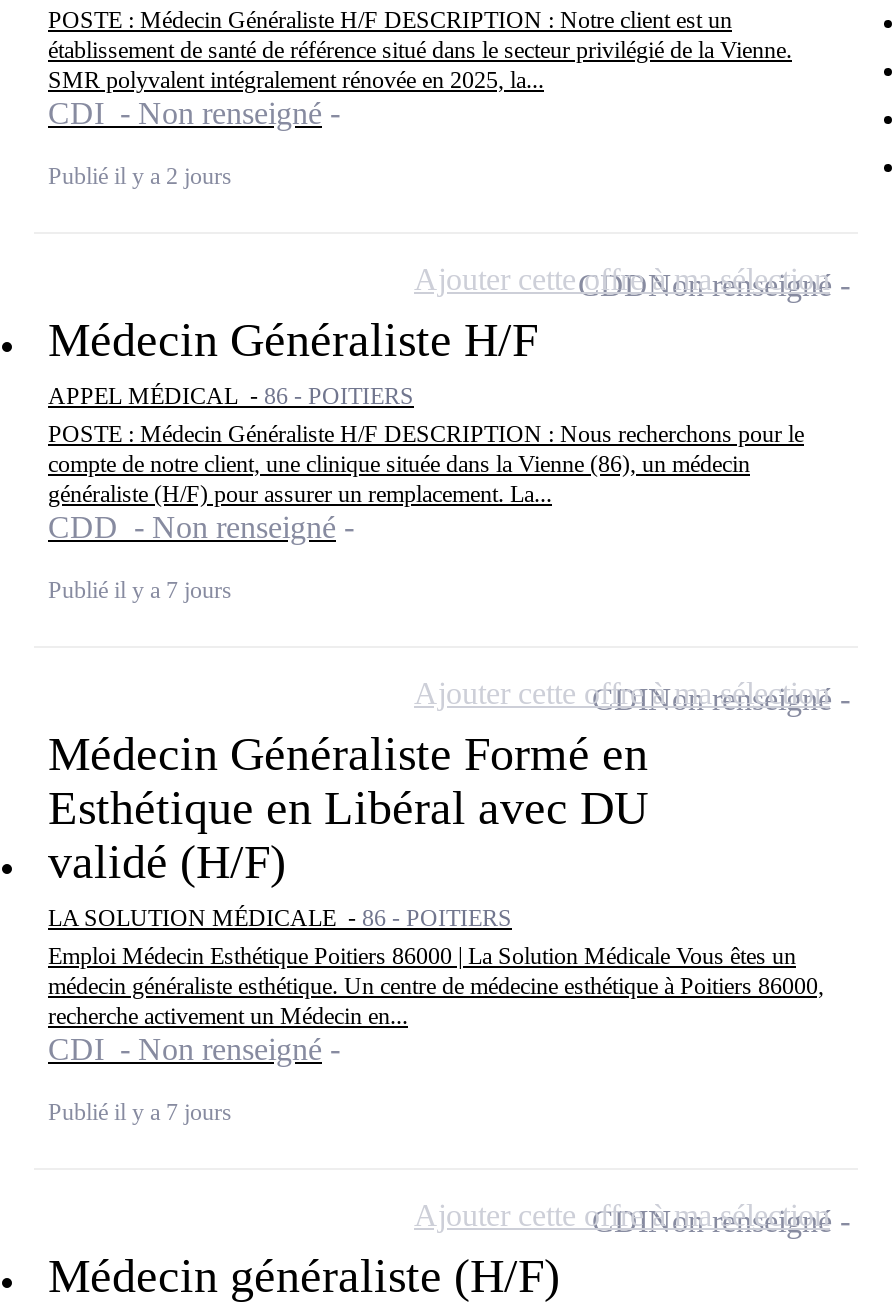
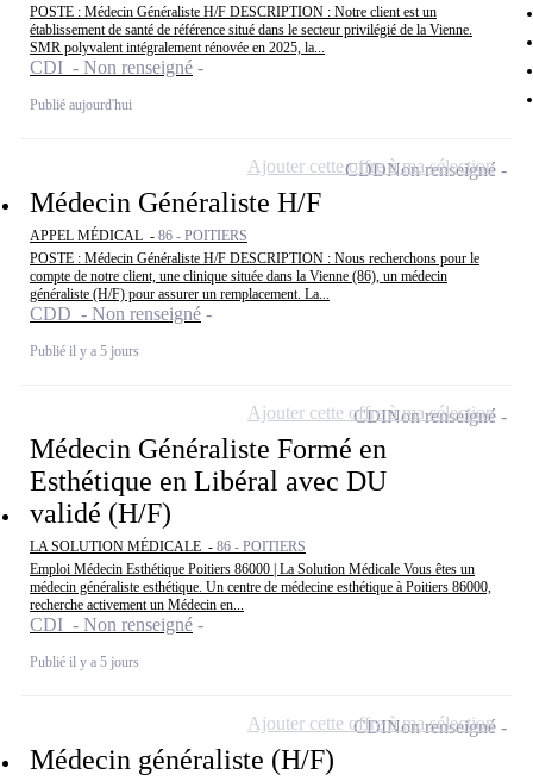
[48,163,232,191] Publié il y a 2 jours -> [30,97,132,113] Publié aujourd'hui
[48,576,232,604] Publié il y a 7 jours -> [30,343,139,360] Publié il y a 5 jours
[48,1098,232,1126] Publié il y a 7 jours -> [30,654,139,671] Publié il y a 5 jours

